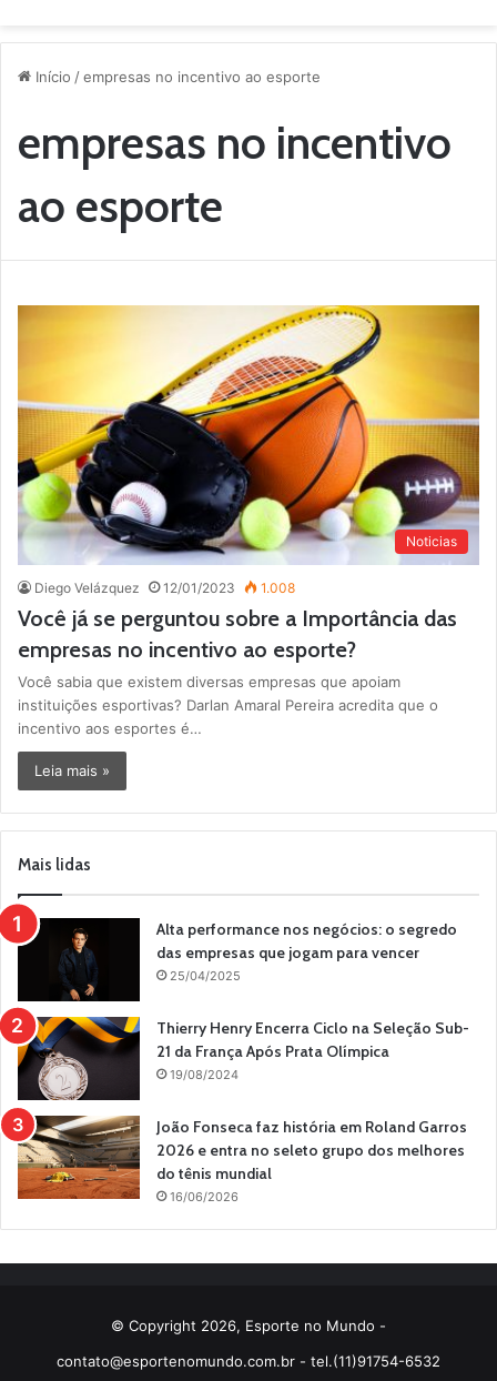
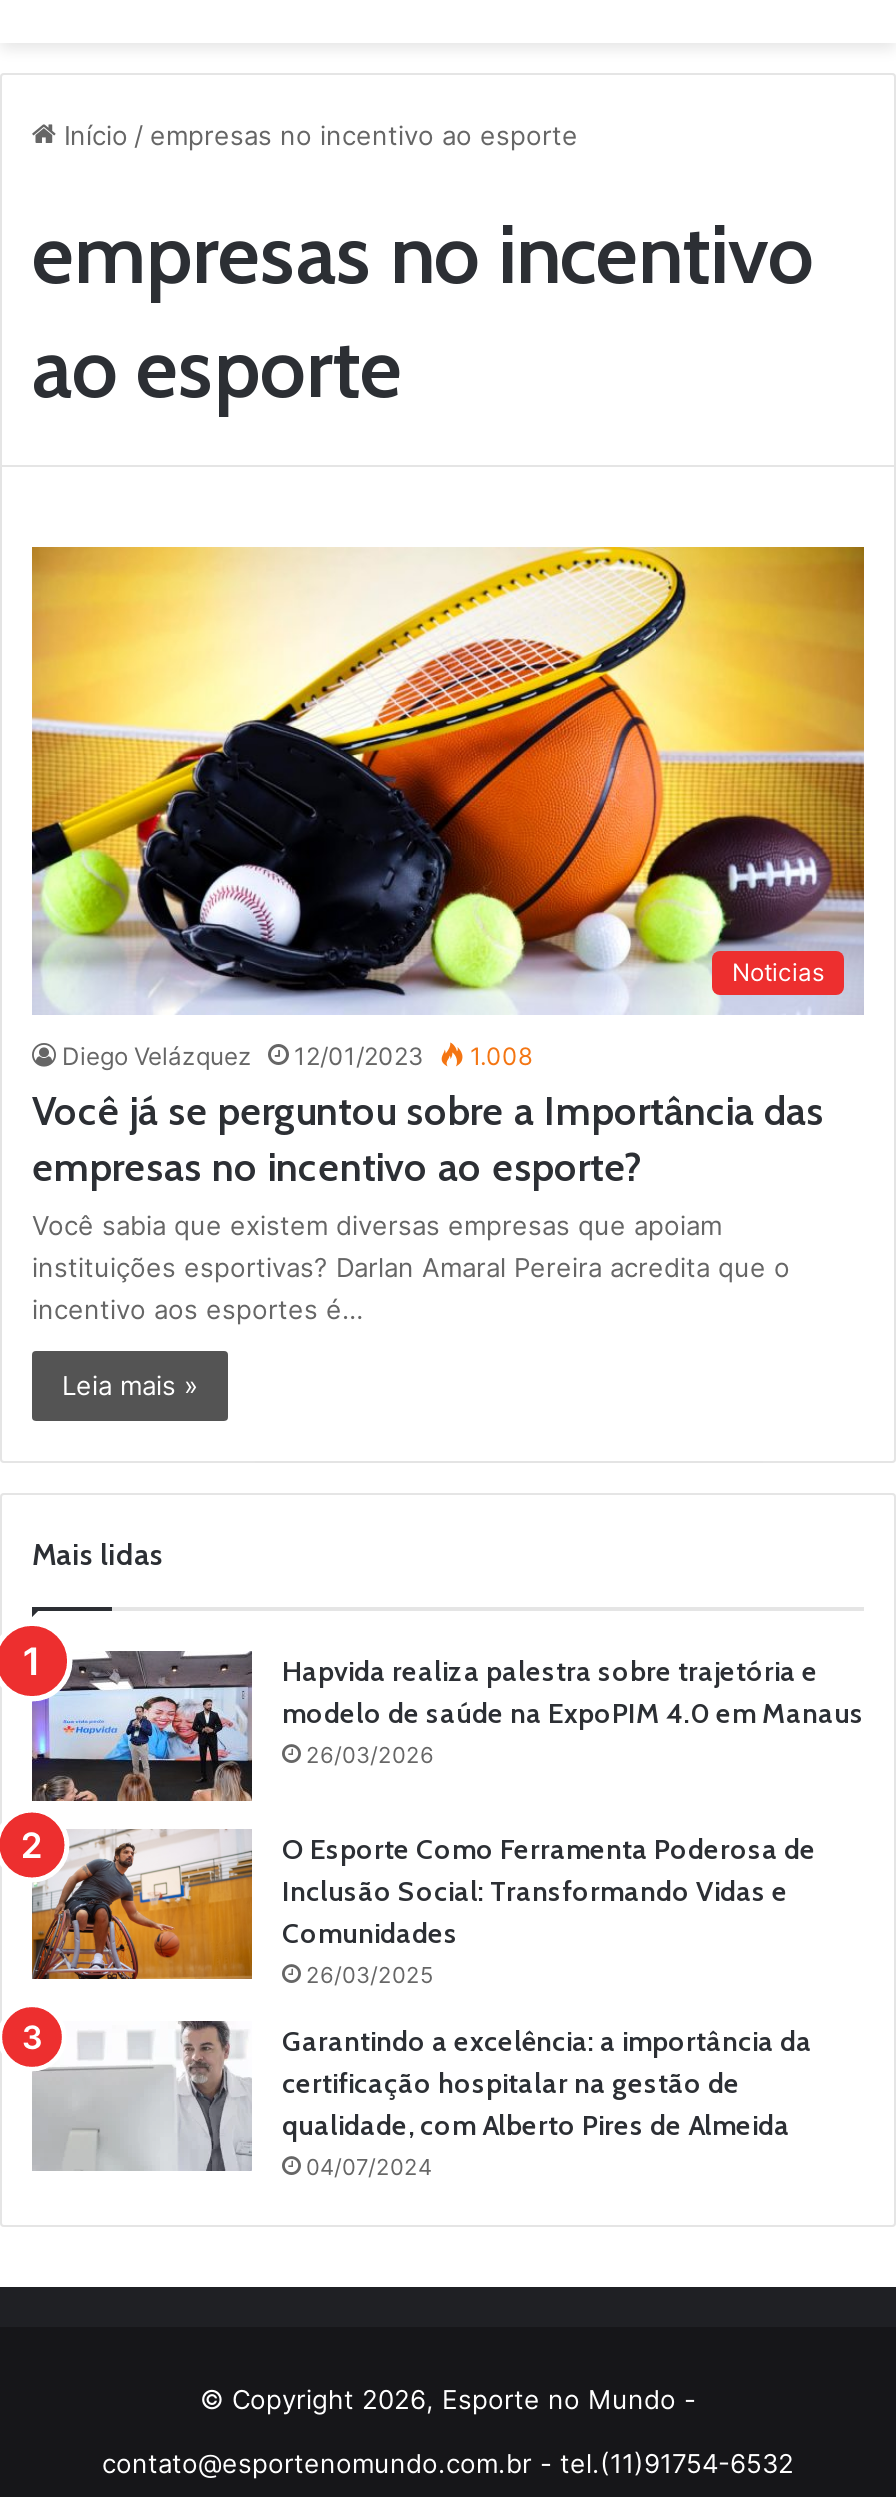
[17,917,457,1002] [image] | Alta performance nos negócios: o segredo | das empresas que jogam para vencer | 25/04/2025 -> [32,1649,864,1801] [image] | Hapvida realiza palestra sobre trajetória e | modelo de saúde na ExpoPIM 4.0 em Manaus | 26/03/2026
[17,1016,469,1101] [image] | Thierry Henry Encerra Ciclo na Seleção Sub- | 21 da França Após Prata Olímpica | 19/08/2024 -> [30,1827,816,1989] [image] | O Esporte Como Ferramenta Poderosa de | Inclusão Social: Transformando Vidas e | Comunidades | 26/03/2025
[17,1115,467,1205] [image] | João Fonseca faz história em Roland Garros | 2026 e entra no seleto grupo dos melhores | do tênis mundial | 16/06/2026 -> [32,2019,812,2181] [image] | Garantindo a excelência: a importância da | certificação hospitalar na gestão de | qualidade, com Alberto Pires de Almeida | 04/07/2024

